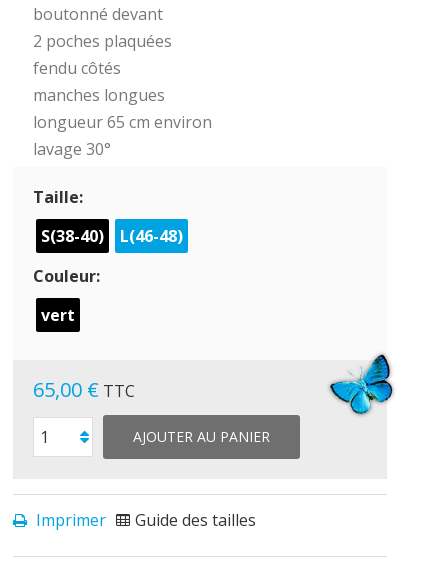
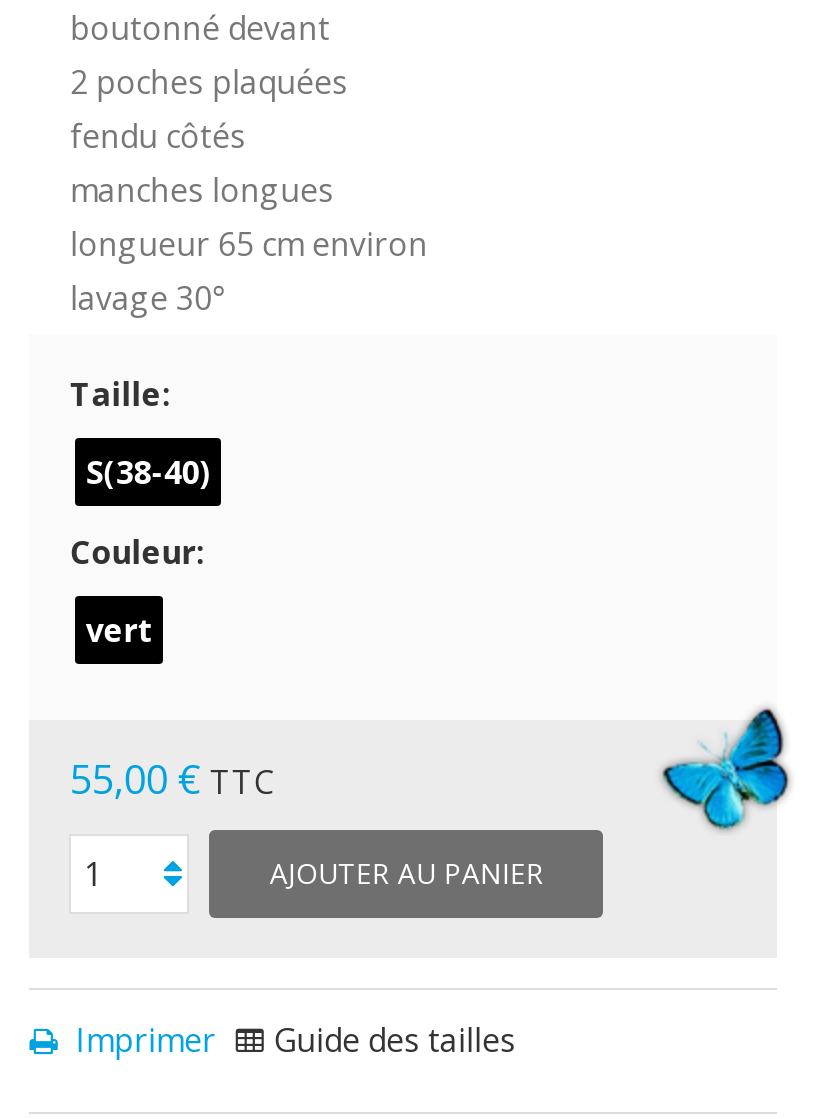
[120,225,183,247] L(46-48) -> none
[33,376,135,403] 65,00 € TTC -> [70,753,274,807] 55,00 € TTC

